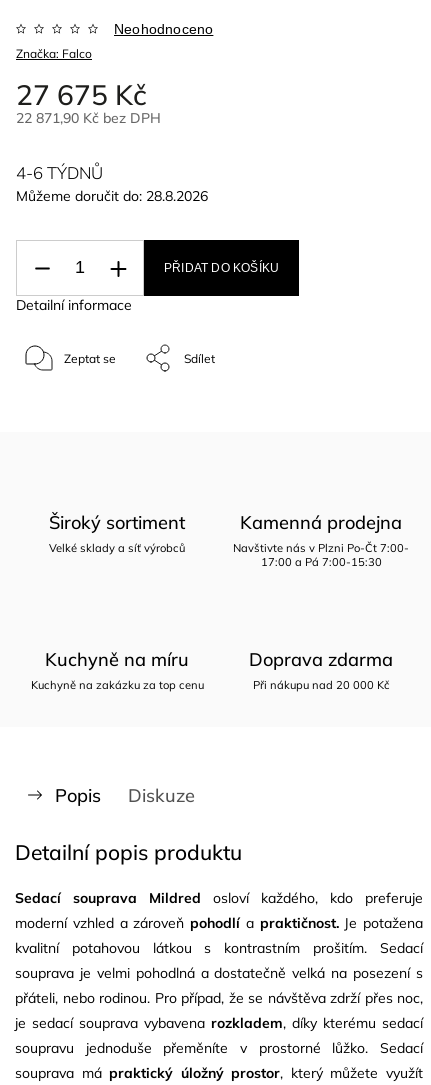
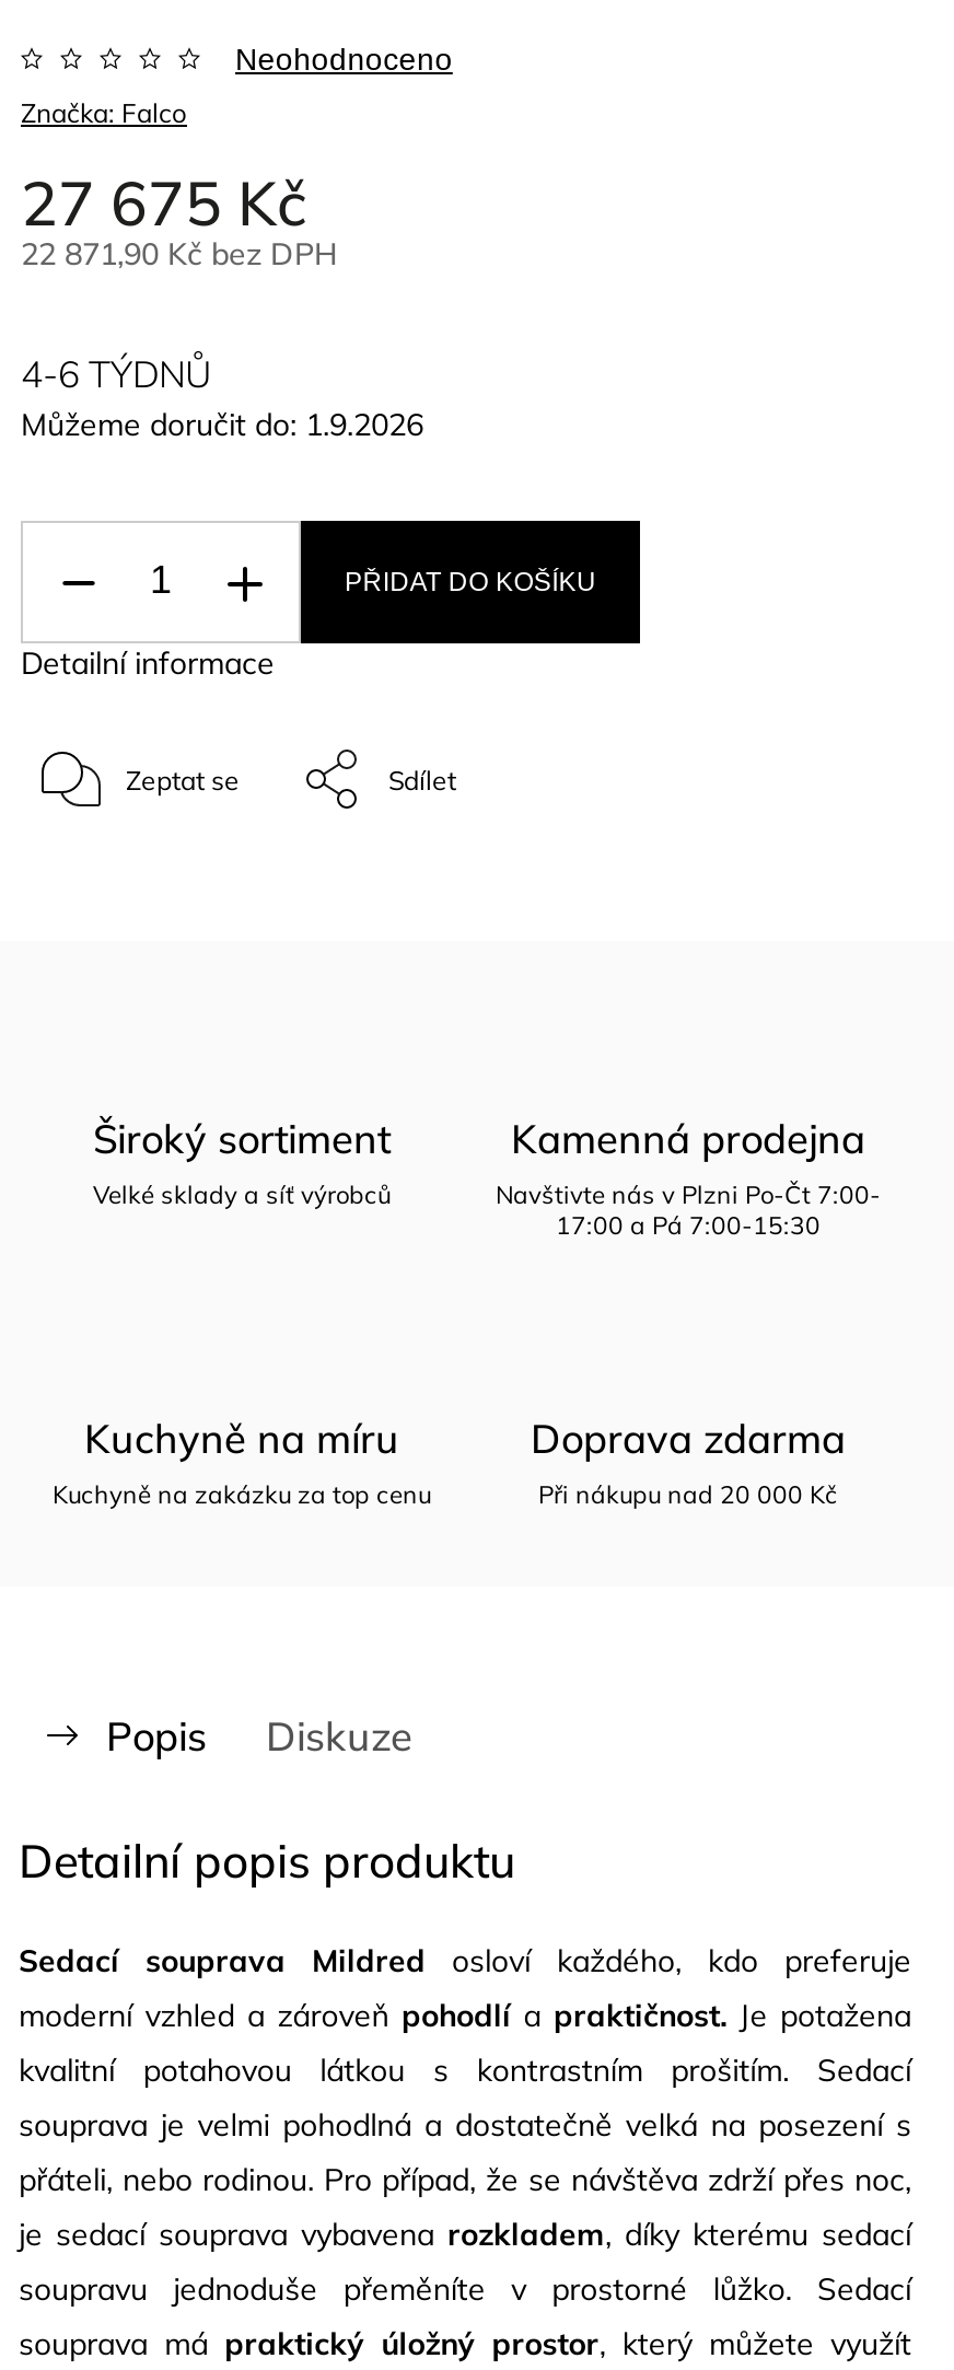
[16,186,208,204] Můžeme doručit do: 28.8.2026 -> [21,404,423,443] Můžeme doručit do: 1.9.2026

